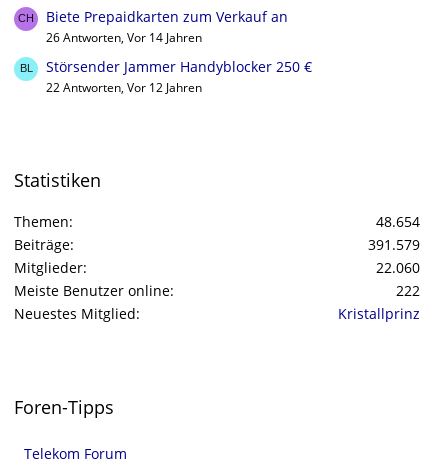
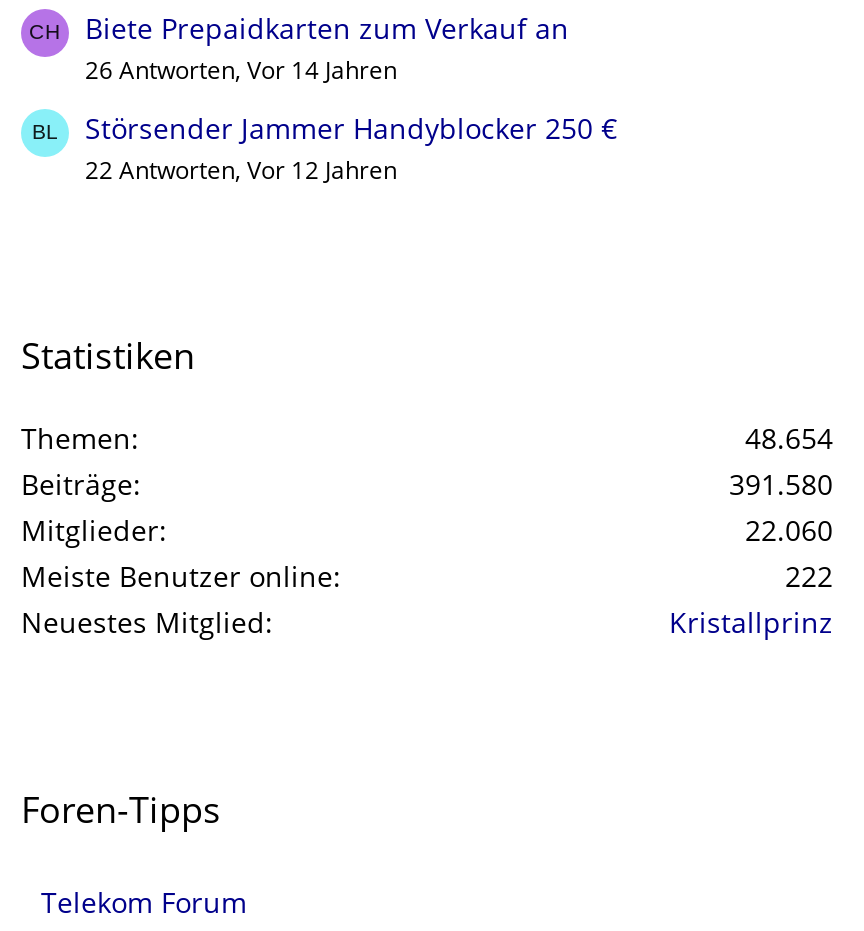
[368,235,420,254] 391.579 -> [729,465,833,503] 391.580

